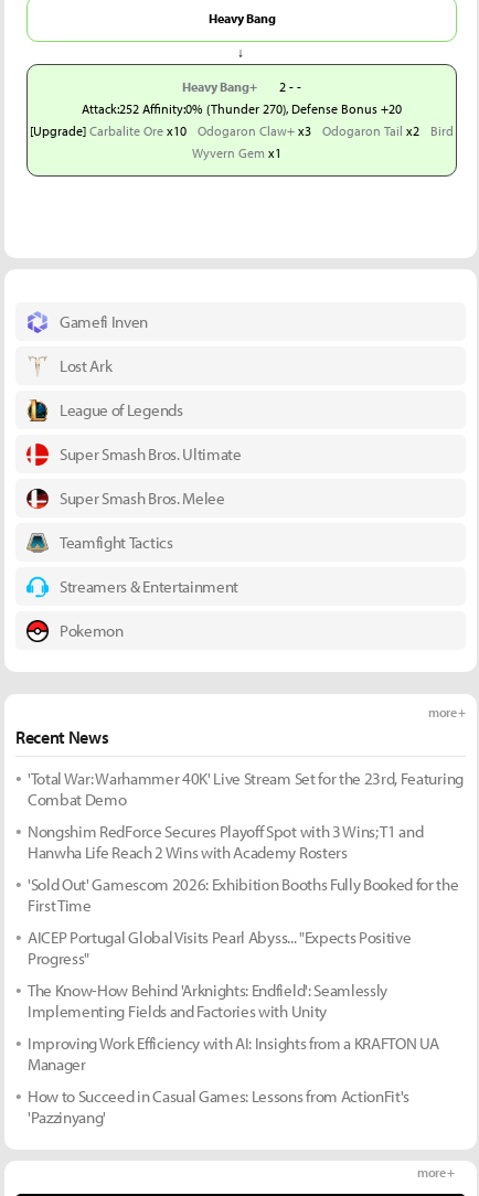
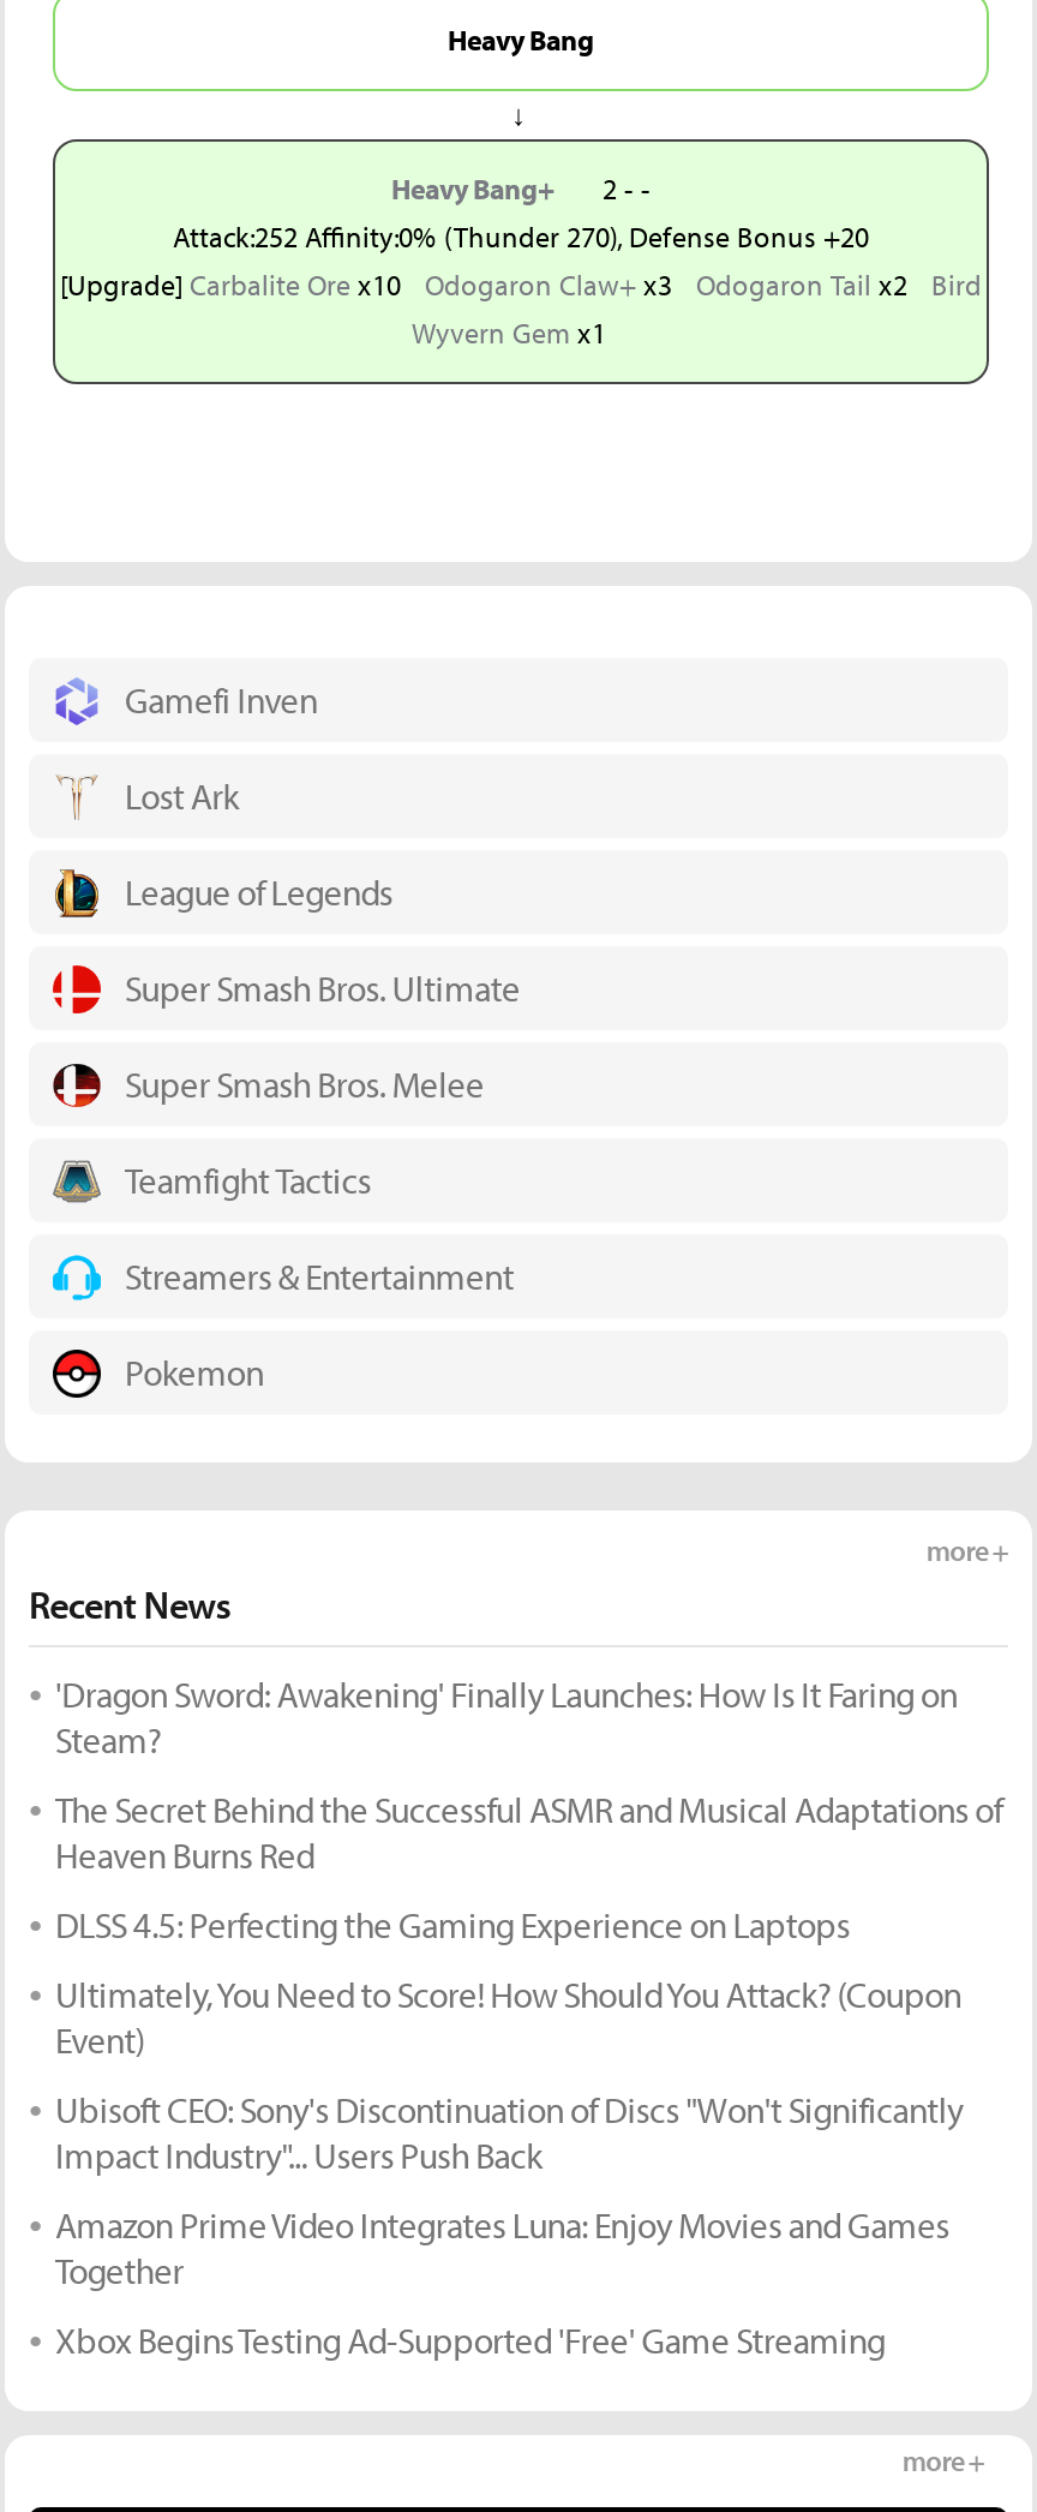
[28,768,463,810] 'Total War: Warhammer 40K' Live Stream Set for the 23rd, Featuring | Combat Demo -> [55,1671,957,1763] 'Dragon Sword: Awakening' Finally Launches: How Is It Faring on | Steam?
[28,821,423,863] Nongshim RedForce Secures Playoff Spot with 3 Wins; T1 and | Hanwha Life Reach 2 Wins with Academy Rosters -> [55,1787,1002,1878] The Secret Behind the Successful ASMR and Musical Adaptations of | Heaven Burns Red
[28,874,459,916] 'Sold Out' Gamescom 2026: Exhibition Booths Fully Booked for the | First Time -> [55,1902,850,1948] DLSS 4.5: Perfecting the Gaming Experience on Laptops
[28,927,411,969] AICEP Portugal Global Visits Pearl Abyss... "Expects Positive | Progress" -> [55,1972,961,2063] Ultimately, You Need to Score! How Should You Attack? (Coupon | Event)
[28,980,387,1022] The Know-How Behind 'Arknights: Endfield': Seamlessly | Implementing Fields and Factories with Unity -> [55,2087,963,2178] Ubisoft CEO: Sony's Discontinuation of Discs "Won't Significantly | Impact Industry"... Users Push Back
[28,1033,439,1075] Improving Work Efficiency with AI: Insights from a KRAFTON UA | Manager -> [55,2202,949,2293] Amazon Prime Video Integrates Luna: Enjoy Movies and Games | Together
[28,1086,410,1128] How to Succeed in Casual Games: Lessons from ActionFit's | 'Pazzinyang' -> [55,2317,885,2363] Xbox Begins Testing Ad-Supported 'Free' Game Streaming

